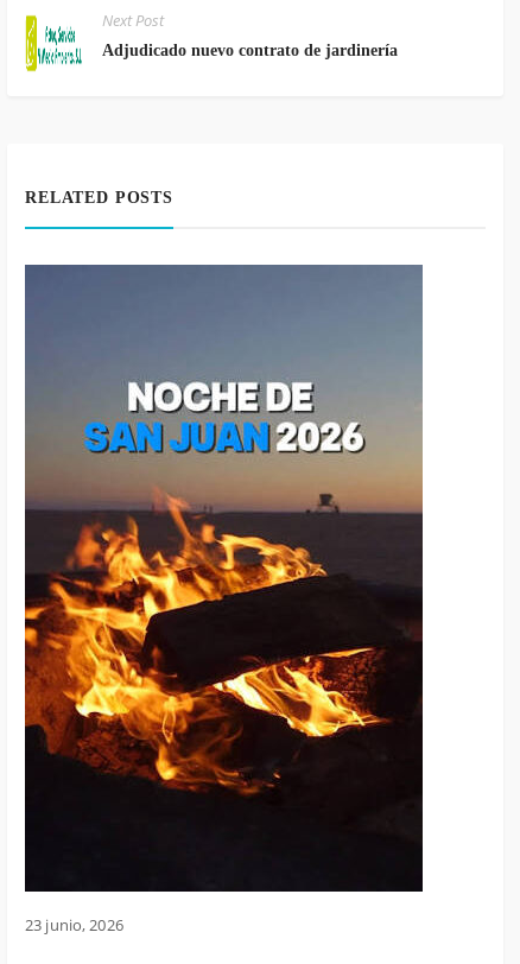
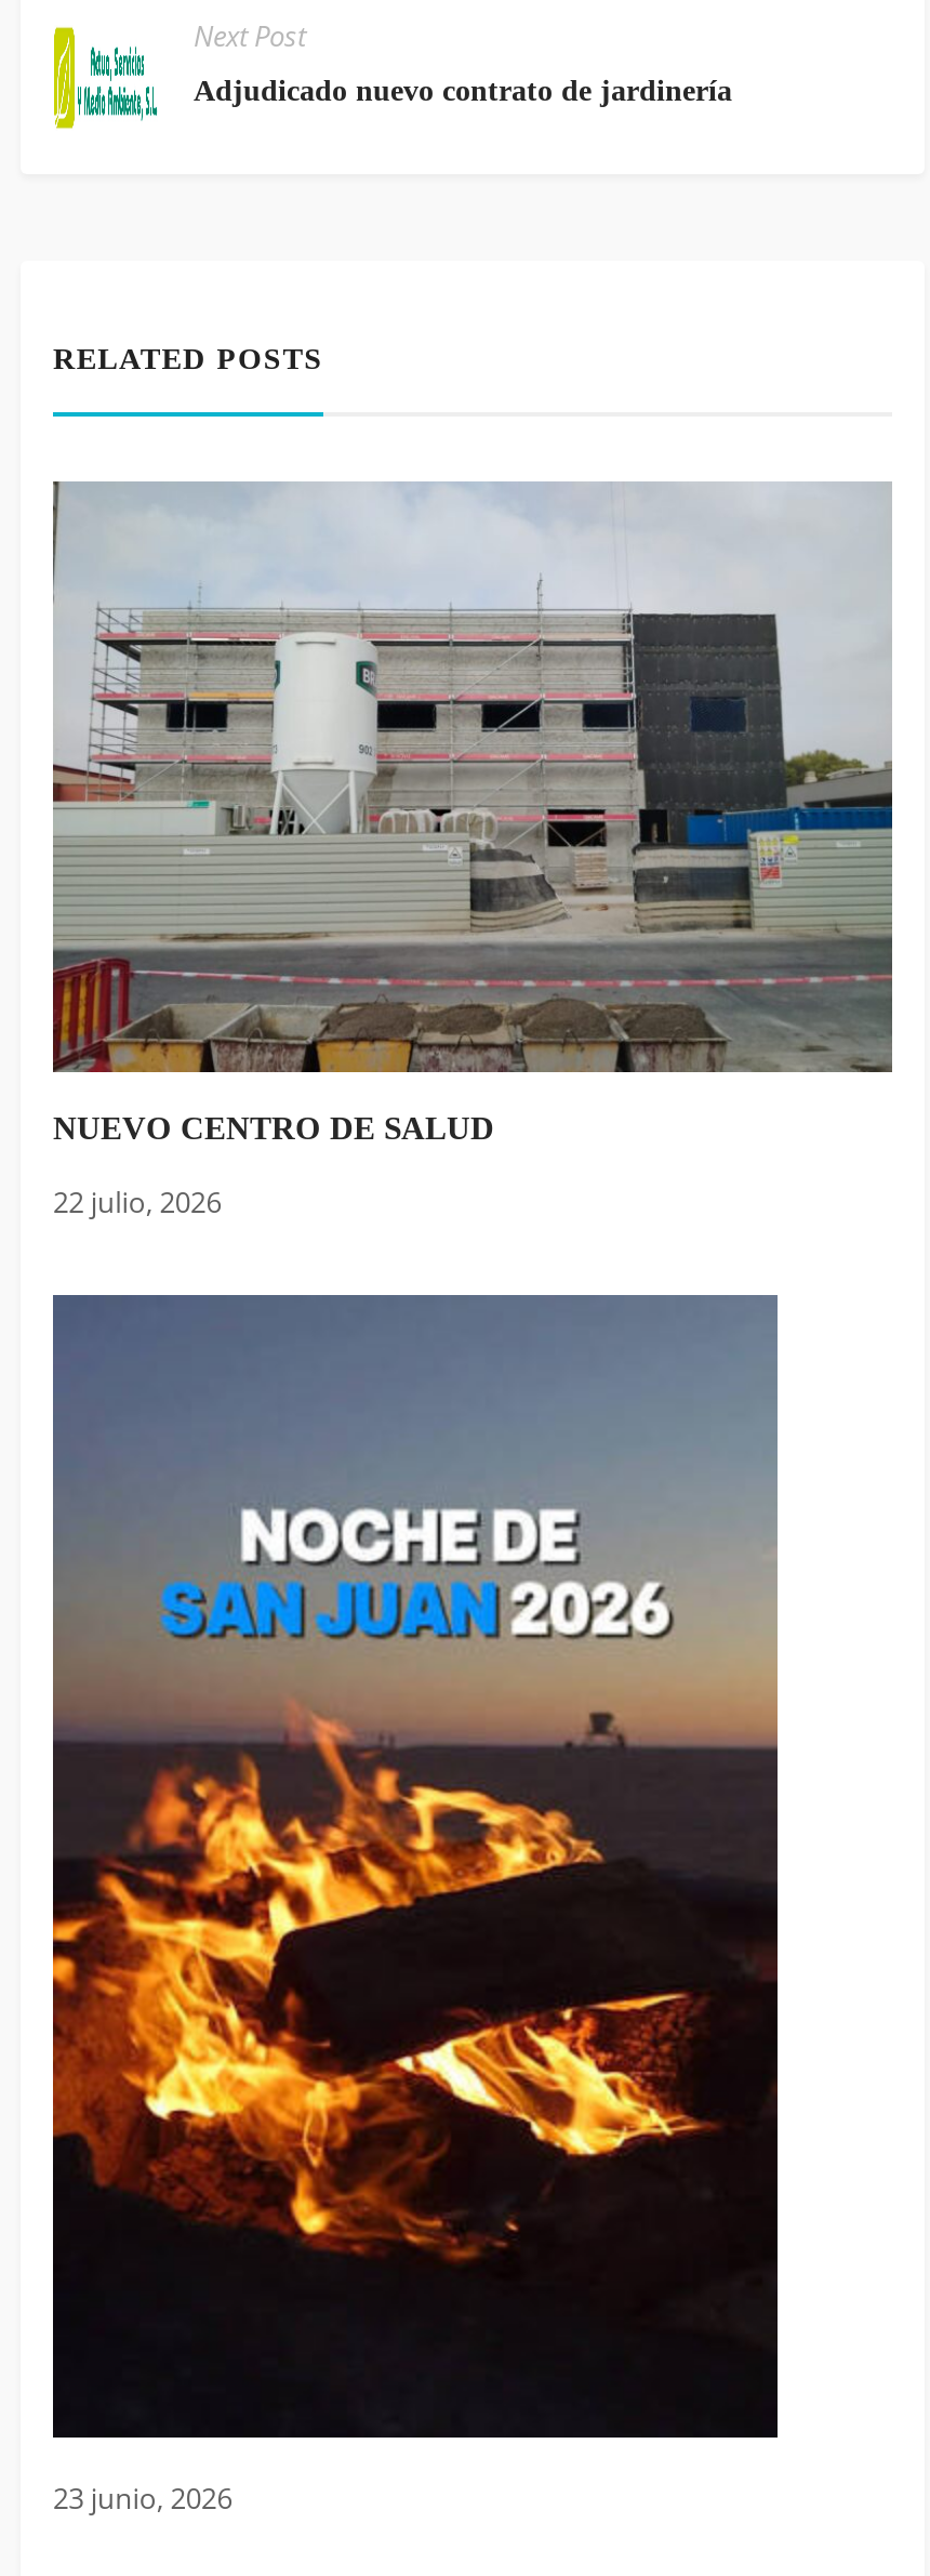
none -> [53,481,894,1222] [image] | NUEVO CENTRO DE SALUD | 22 julio, 2026

